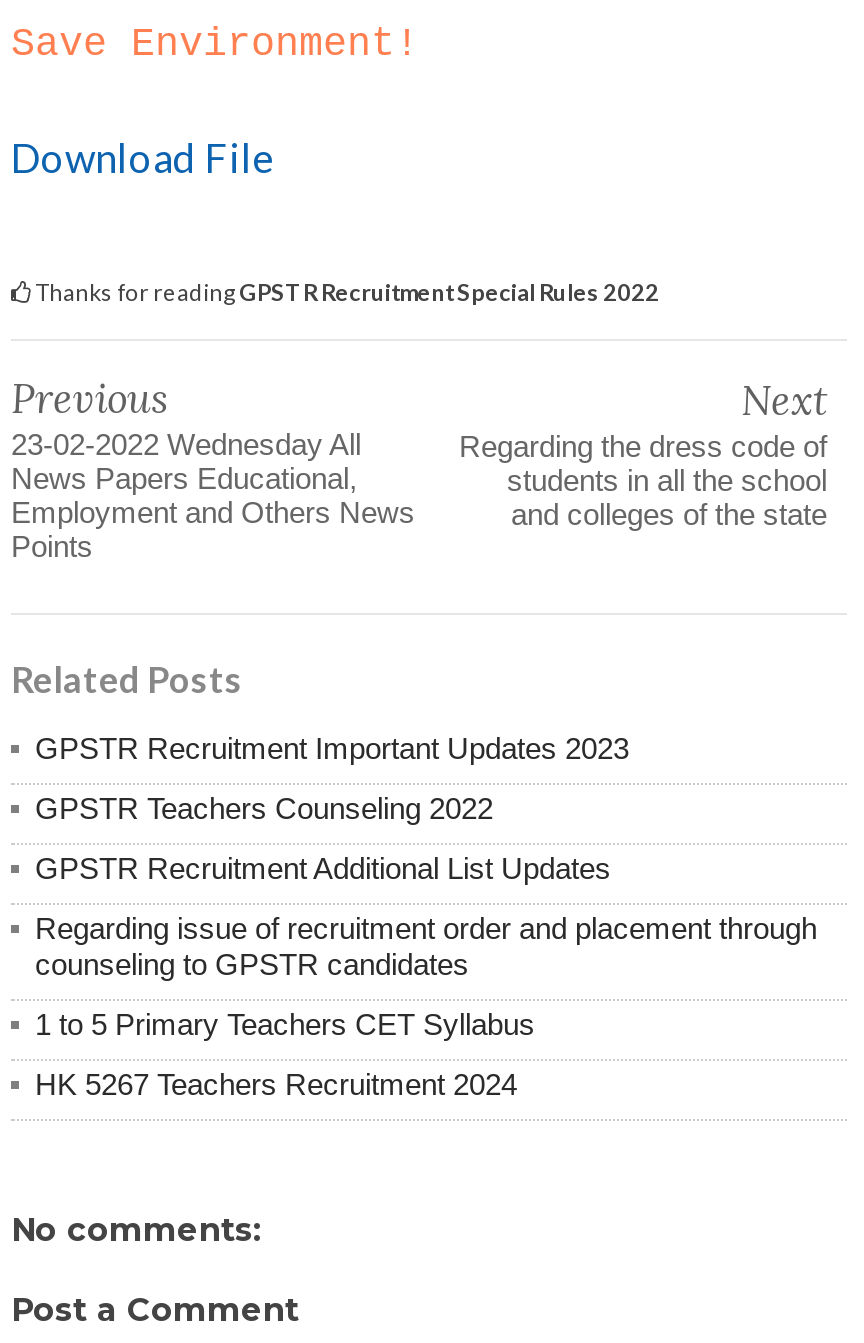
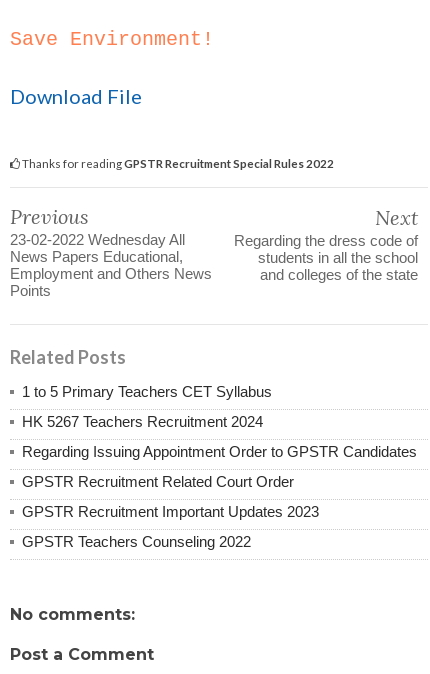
moved [35,730,629,824] -> [22,503,319,550]: GPSTR Recruitment Important Updates 2023 | GPSTR Teachers Counseling 2022
[35,850,817,980] GPSTR Recruitment Additional List Updates | Regarding issue of recruitment order and placement through | counseling to GPSTR candidates -> none
moved [35,1006,535,1100] -> [22,383,272,430]: 1 to 5 Primary Teachers CET Syllabus | HK 5267 Teachers Recruitment 2024
none -> [22,443,417,490] Regarding Issuing Appointment Order to GPSTR Candidates | GPSTR Recruitment Related Court Order

